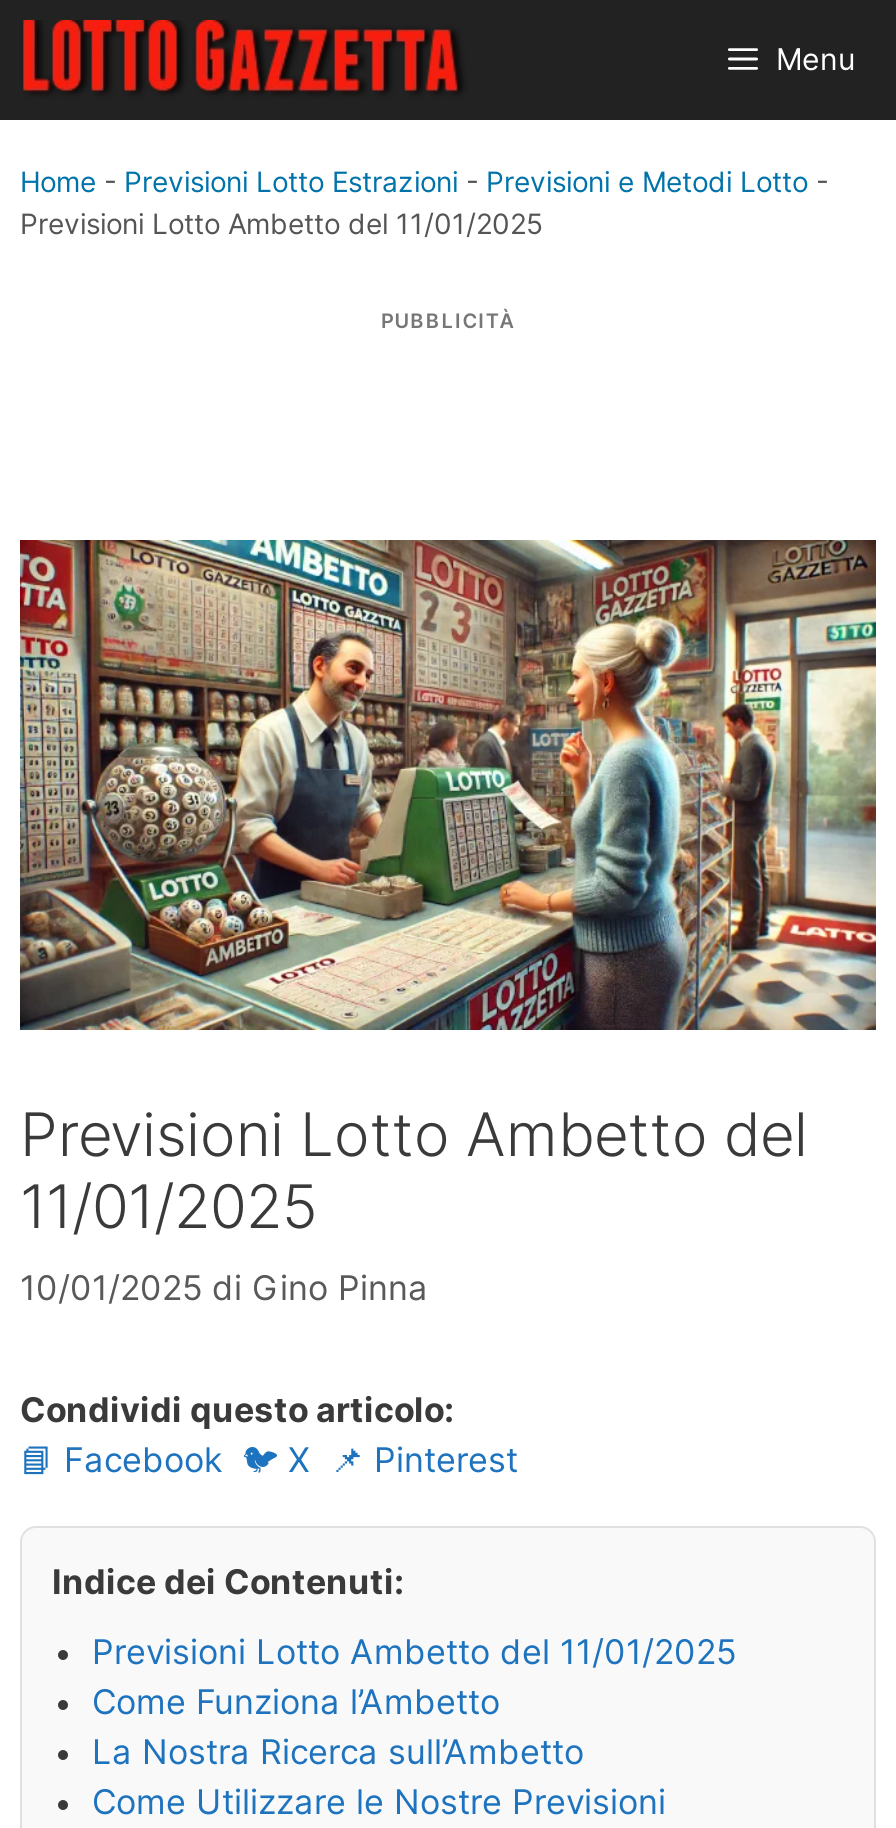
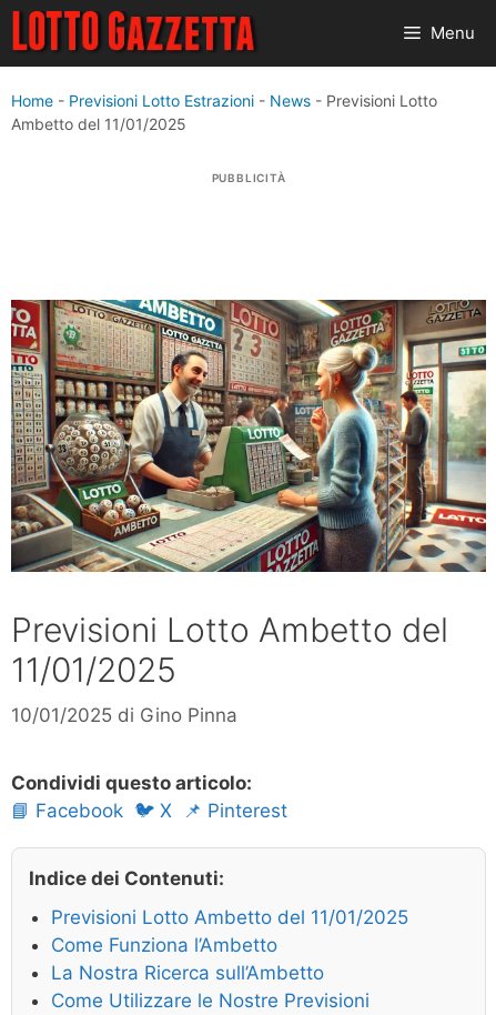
[20,164,828,240] Home - Previsioni Lotto Estrazioni - Previsioni e Metodi Lotto - | Previsioni Lotto Ambetto del 11/01/2025 -> [11,91,437,133] Home - Previsioni Lotto Estrazioni - News - Previsioni Lotto | Ambetto del 11/01/2025

